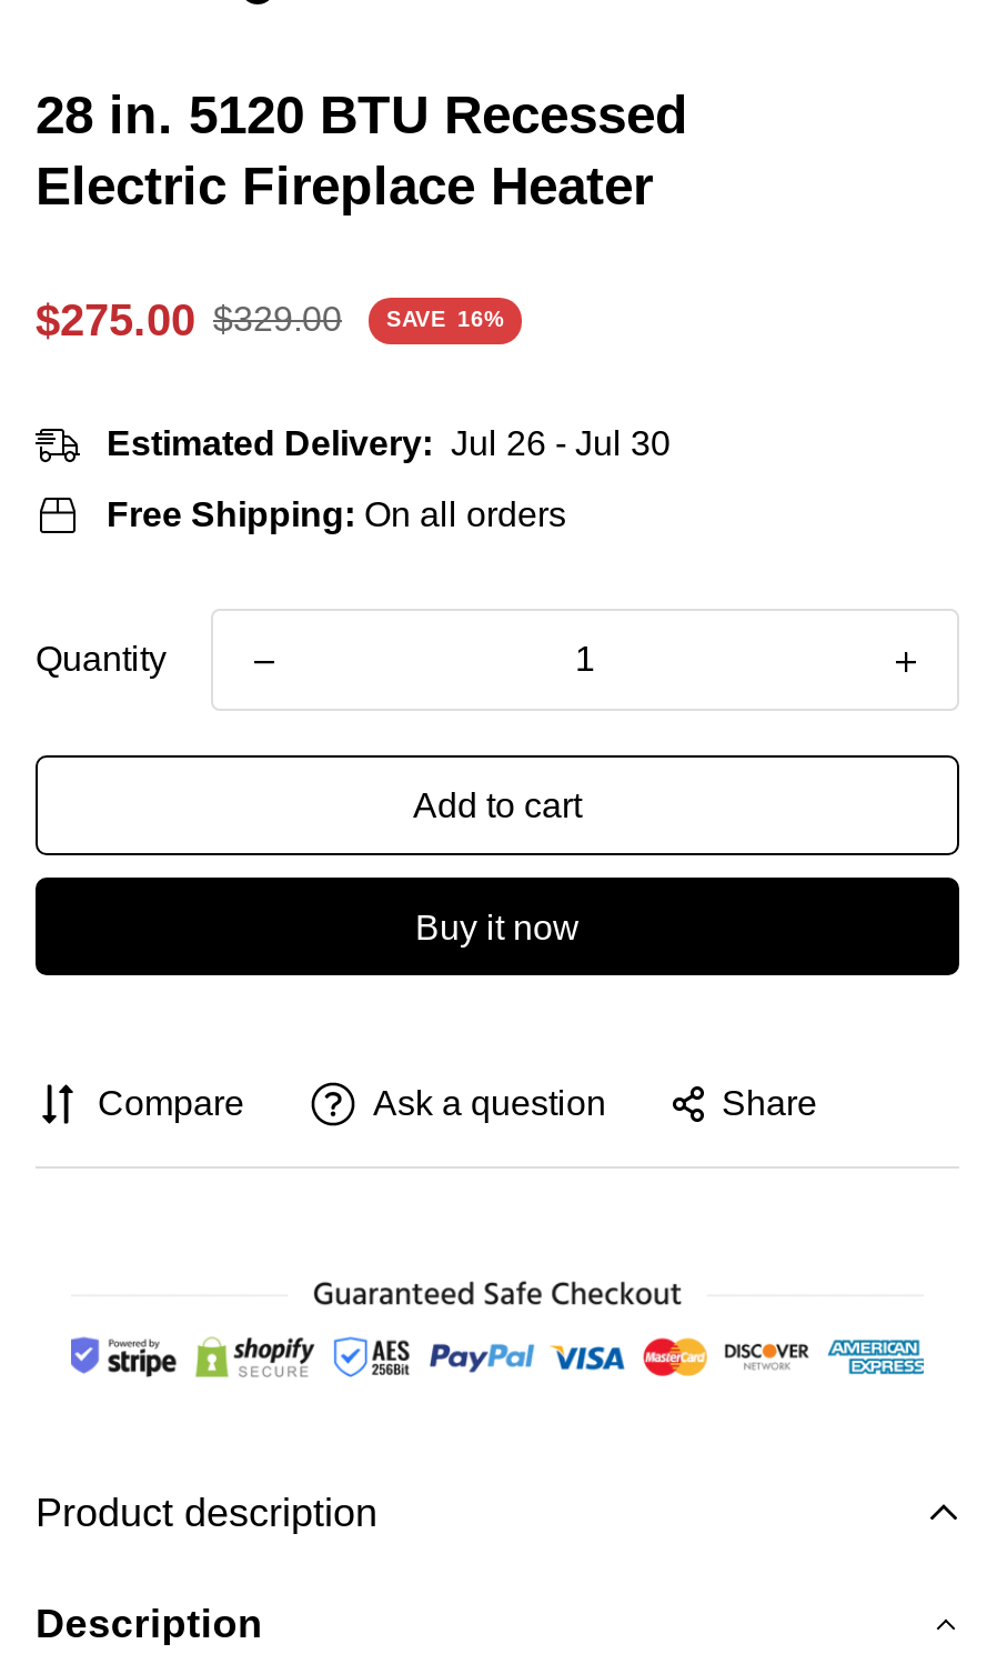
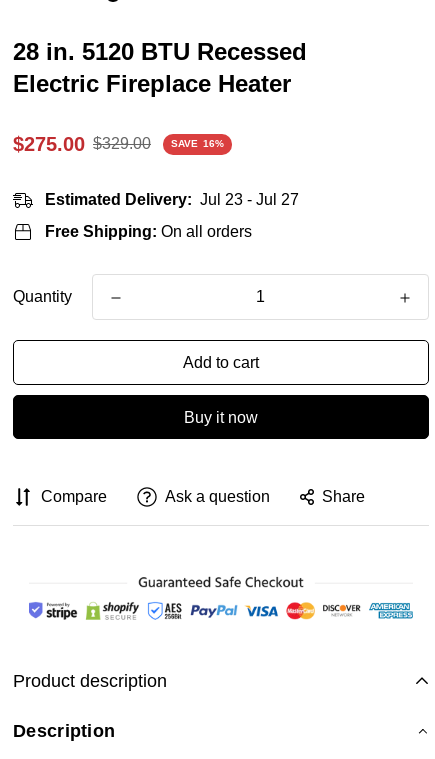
[107,424,671,462] Estimated Delivery: Jul 26 - Jul 30 -> [45,191,299,208] Estimated Delivery: Jul 23 - Jul 27

